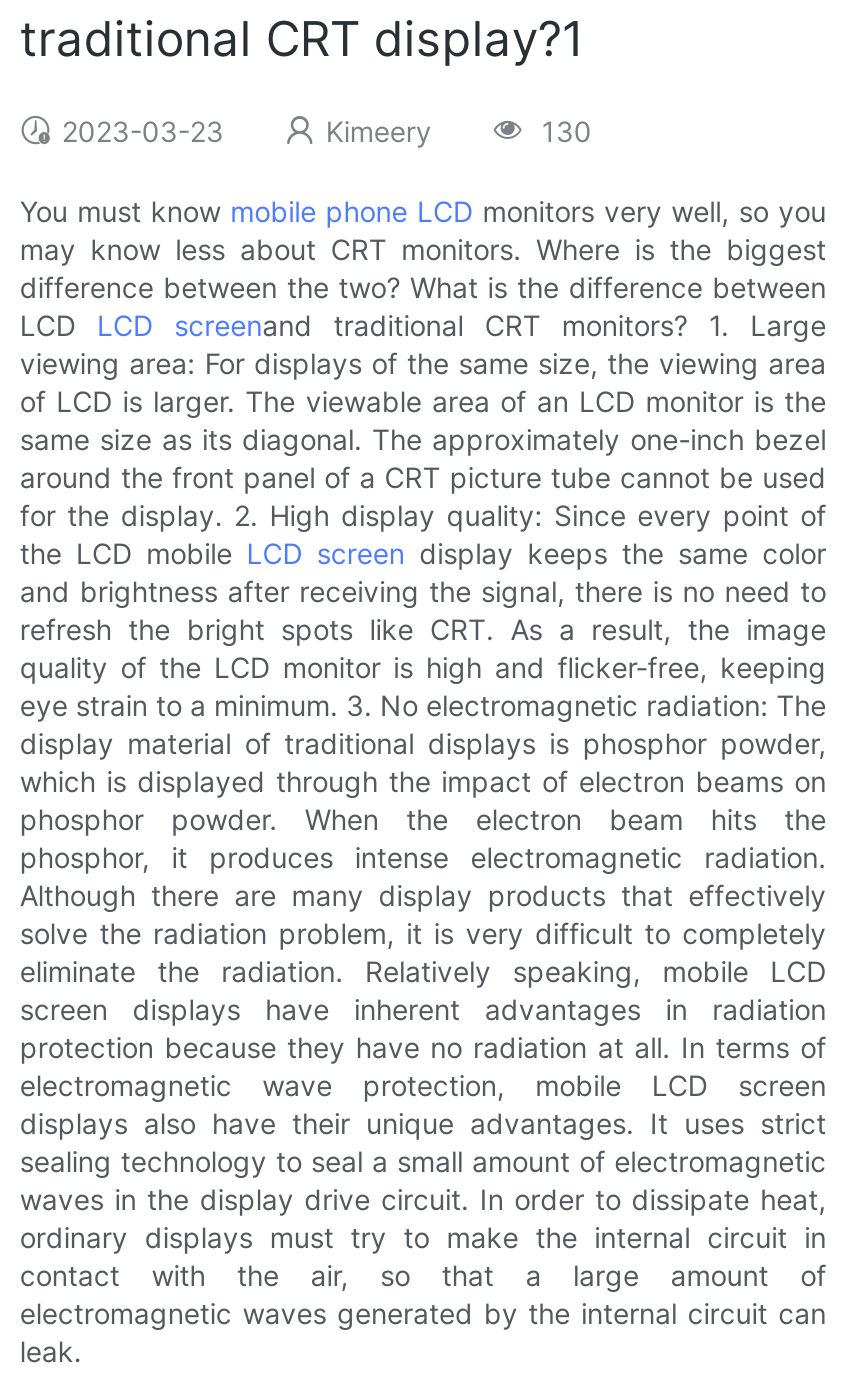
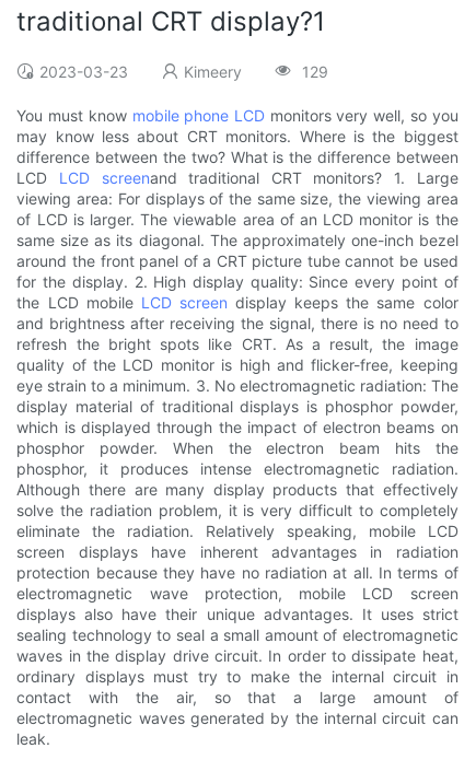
[542,115,592,149] 130 -> [302,63,329,81] 129

